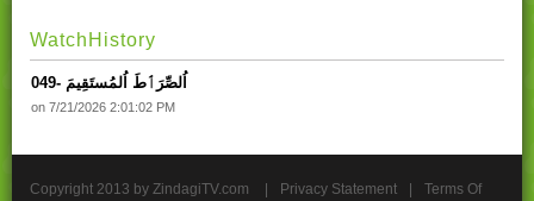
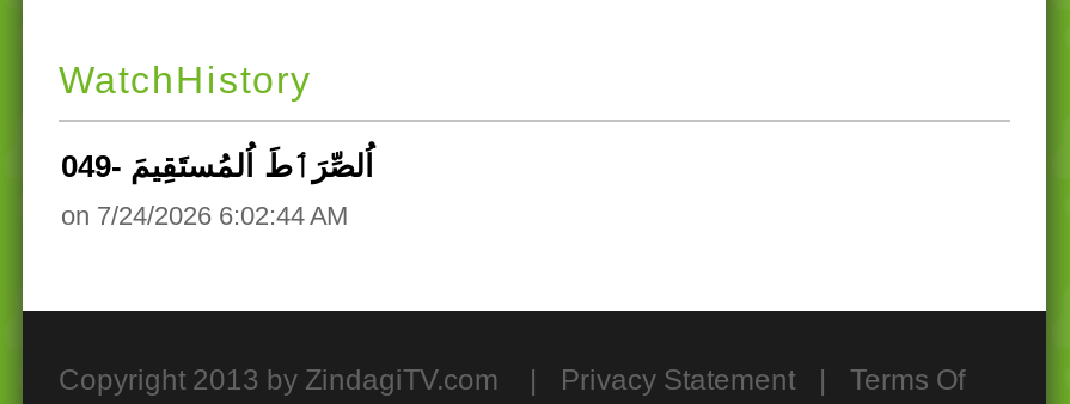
[31,100,175,114] on 7/21/2026 2:01:02 PM -> [61,201,348,230] on 7/24/2026 6:02:44 AM

